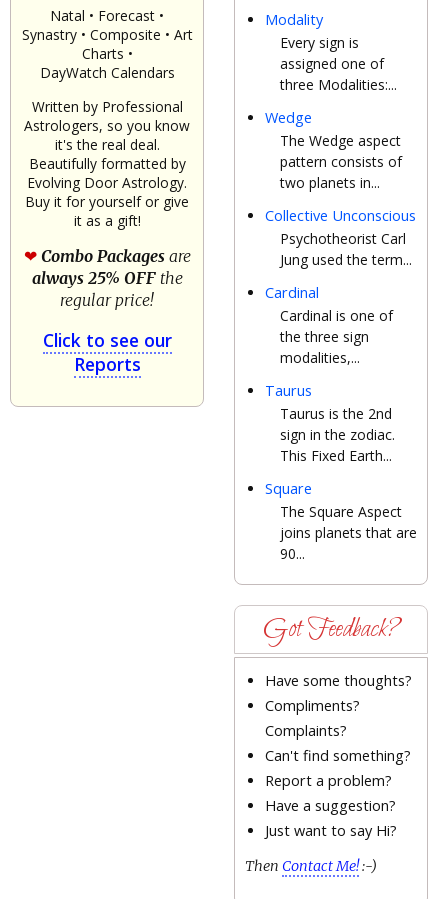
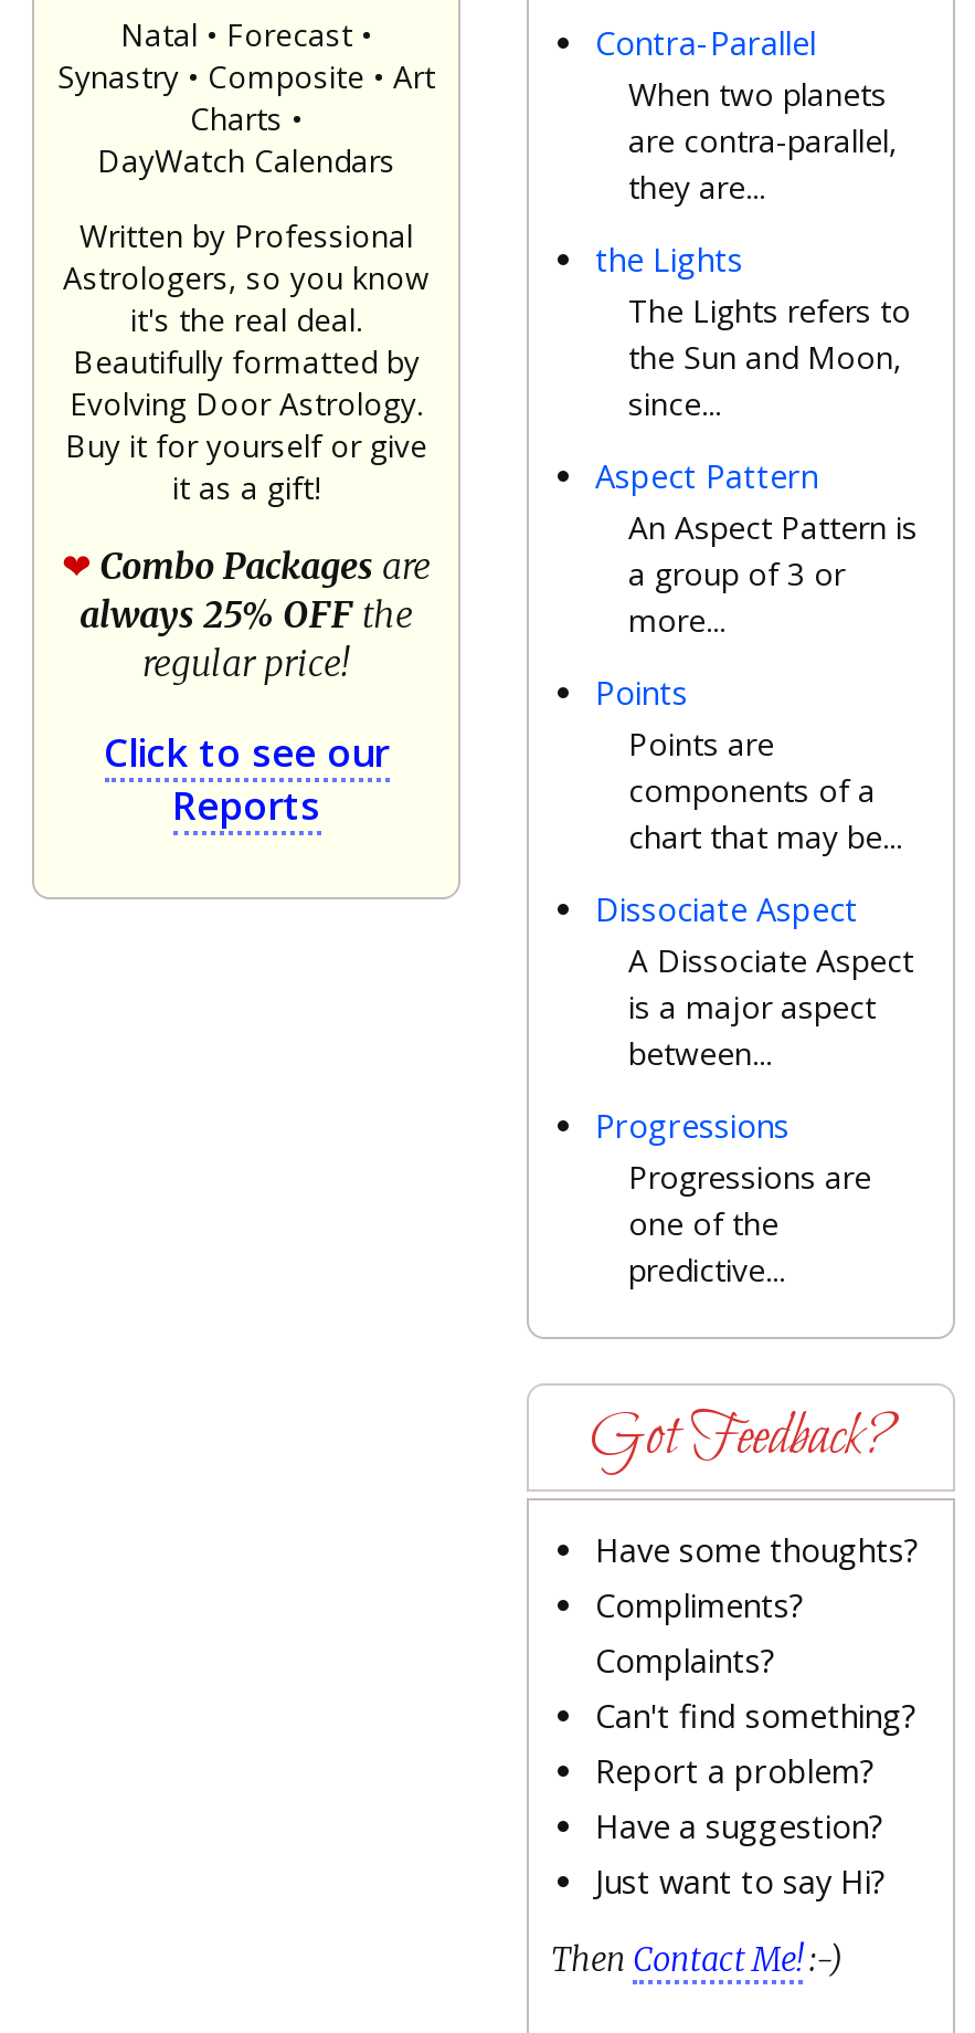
[265,10,397,94] Modality | Every sign is | assigned one of | three Modalities:... -> [595,21,898,207] Contra-Parallel | When two planets | are contra-parallel, | they are...
[265,108,402,192] Wedge | The Wedge aspect | pattern consists of | two planets in... -> [595,238,911,423] the Lights | The Lights refers to | the Sun and Moon, | since...
[265,206,416,269] Collective Unconscious | Psychotheorist Carl | Jung used the term... -> [595,454,918,640] Aspect Pattern | An Aspect Pattern is | a group of 3 or | more...
[265,283,393,367] Cardinal | Cardinal is one of | the three sign | modalities,... -> [595,671,902,857] Points | Points are | components of a | chart that may be...
[265,381,395,465] Taurus | Taurus is the 2nd | sign in the zodiac. | This Fixed Earth... -> [595,887,913,1073] Dissociate Aspect | A Dissociate Aspect | is a major aspect | between...
[265,479,417,563] Square | The Square Aspect | joins planets that are | 90... -> [595,1104,871,1290] Progressions | Progressions are | one of the | predictive...

